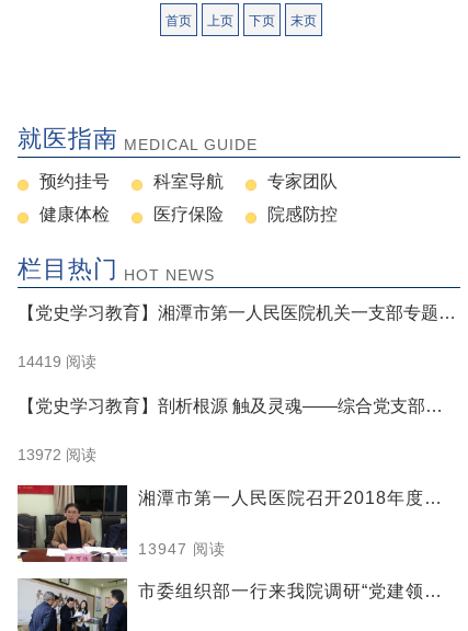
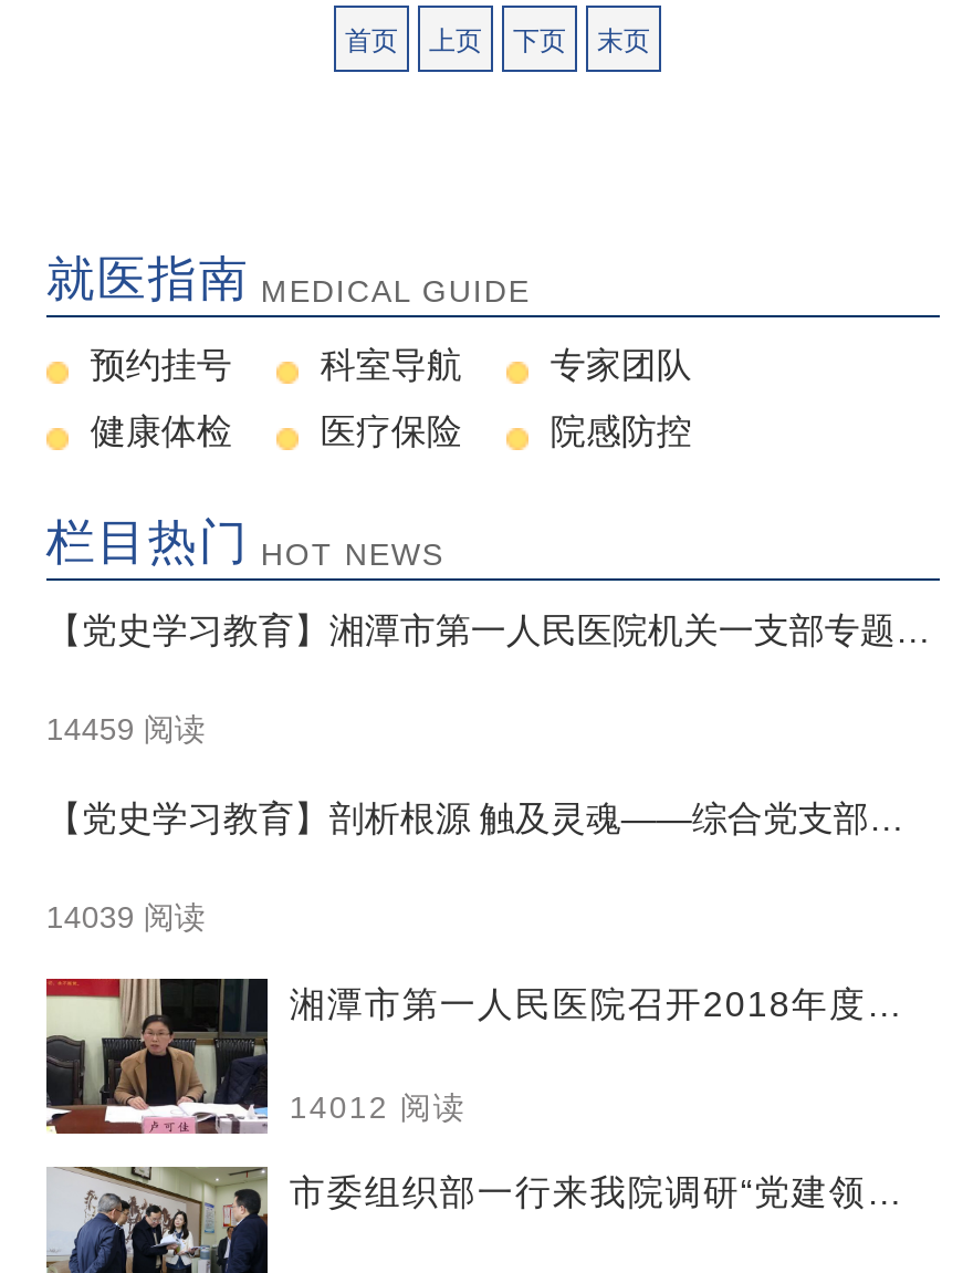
[17,353,96,370] 14419 阅读 -> [46,711,205,747] 14459 阅读
[17,446,96,463] 13972 阅读 -> [46,899,205,935] 14039 阅读
[138,540,226,558] 13947 阅读 -> [289,1089,466,1125] 14012 阅读

